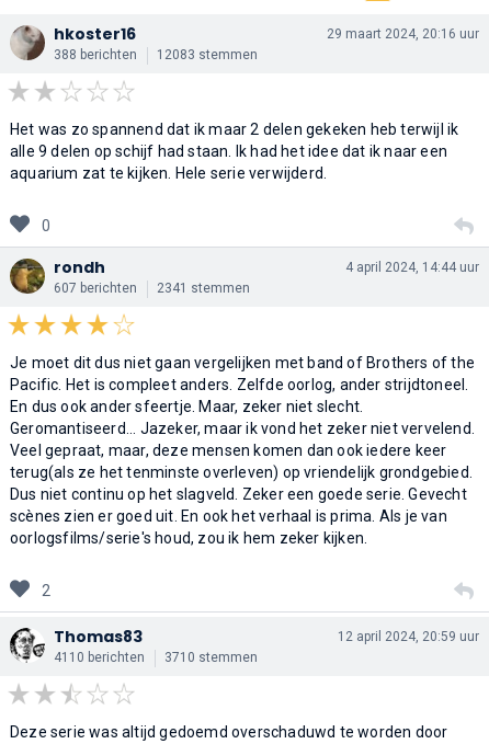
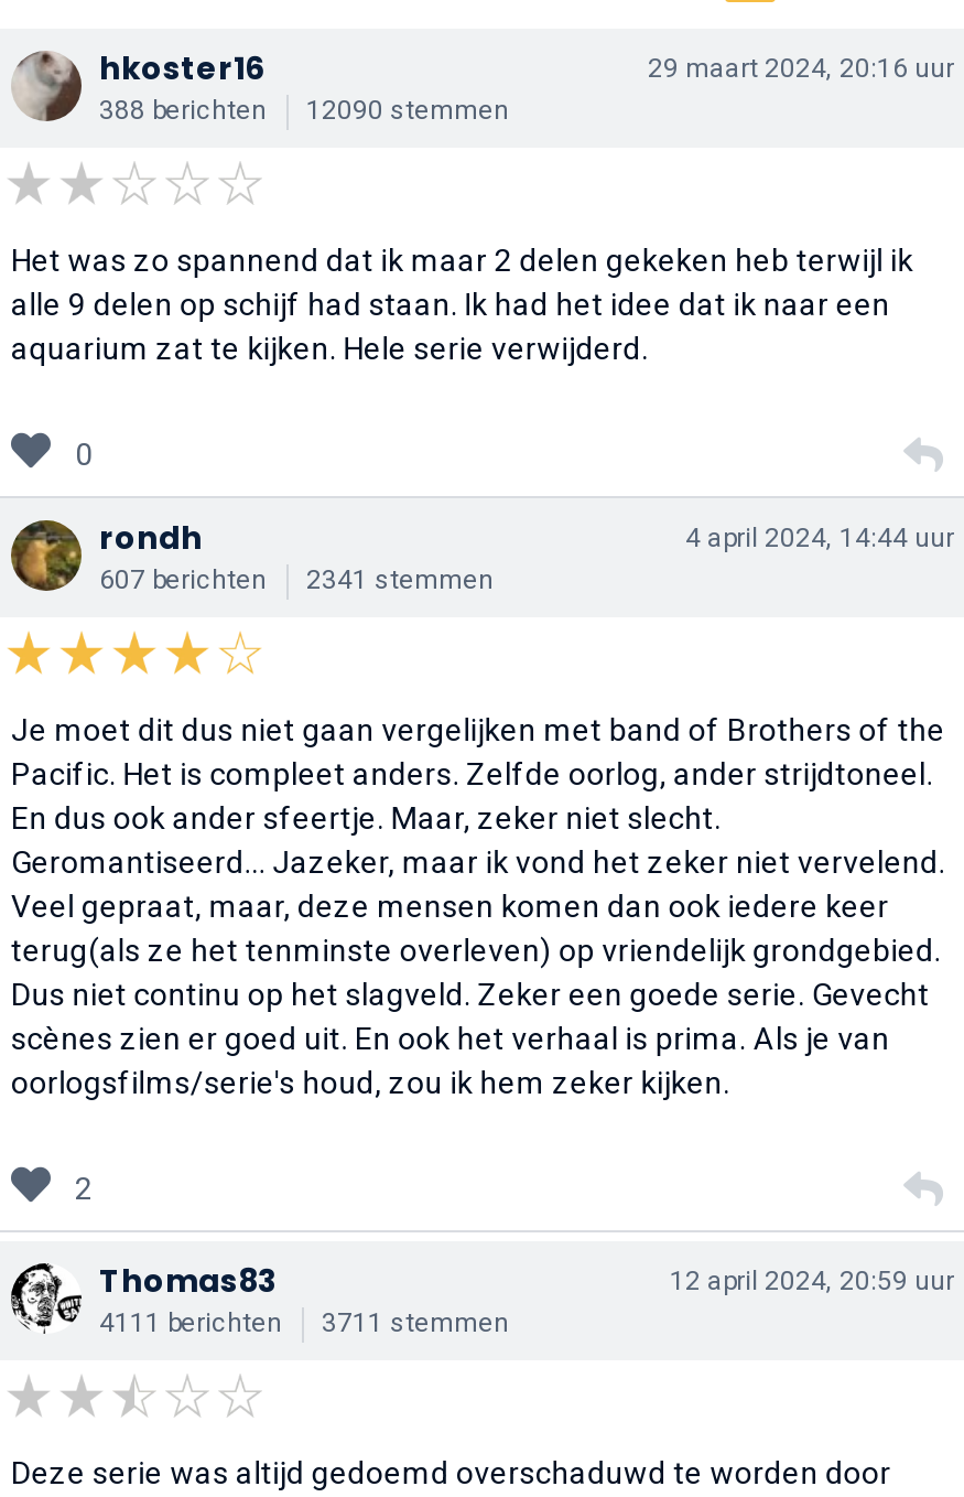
[54,47,258,62] 388 berichten 12083 stemmen -> [99,94,509,125] 388 berichten 12090 stemmen
[54,649,145,665] 4110 berichten -> [99,1307,282,1338] 4111 berichten
[164,649,258,665] 3710 stemmen -> [322,1307,509,1338] 3711 stemmen

